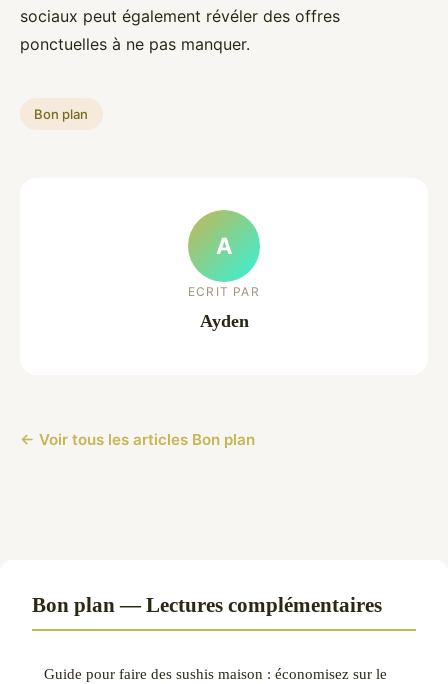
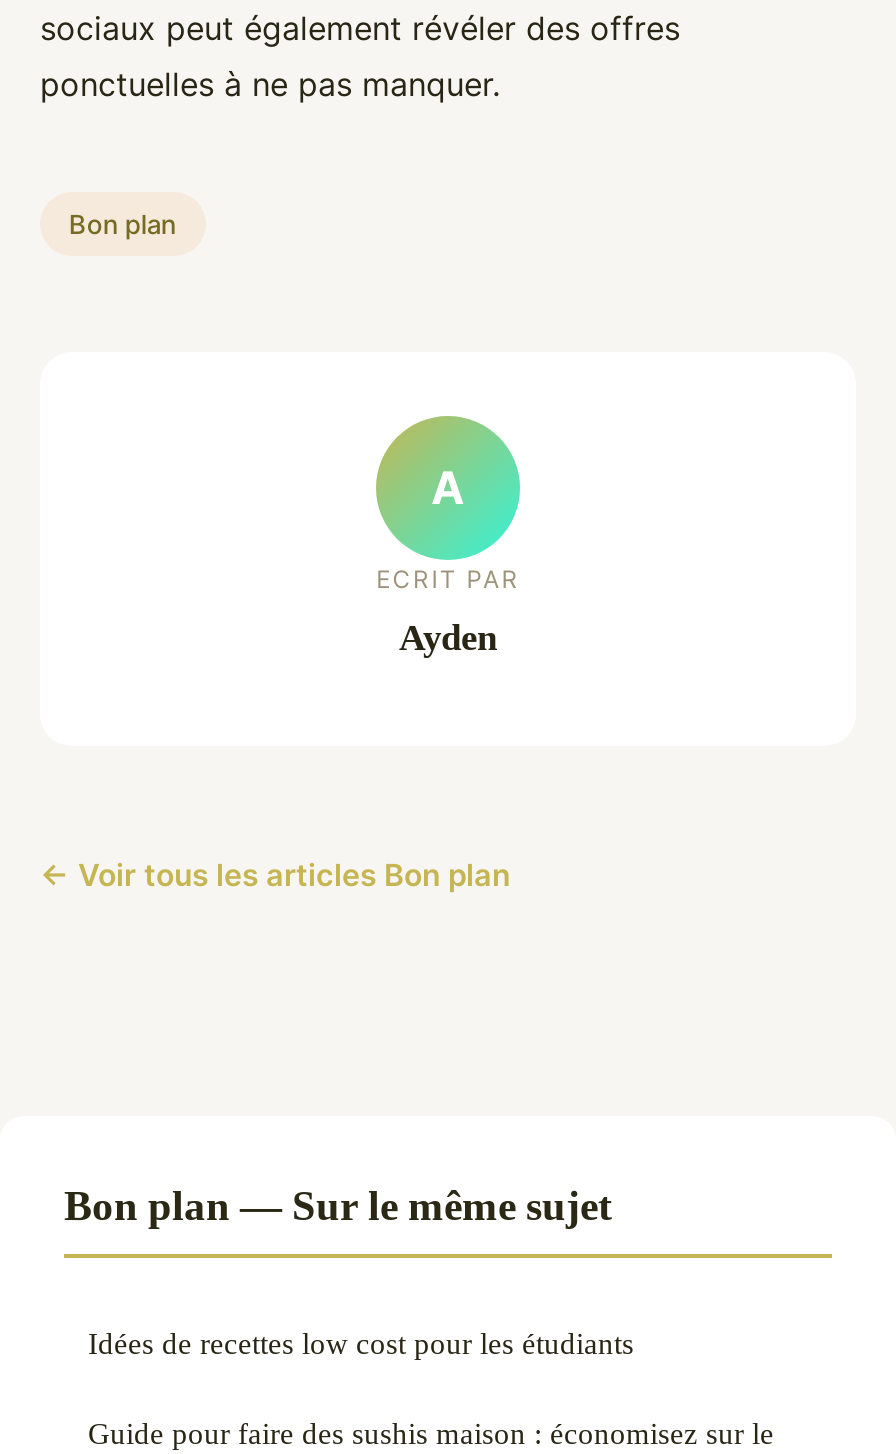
[32,593,382,616] Bon plan — Lectures complémentaires -> [64,1182,634,1360] Bon plan — Sur le même sujet | Idées de recettes low cost pour les étudiants

